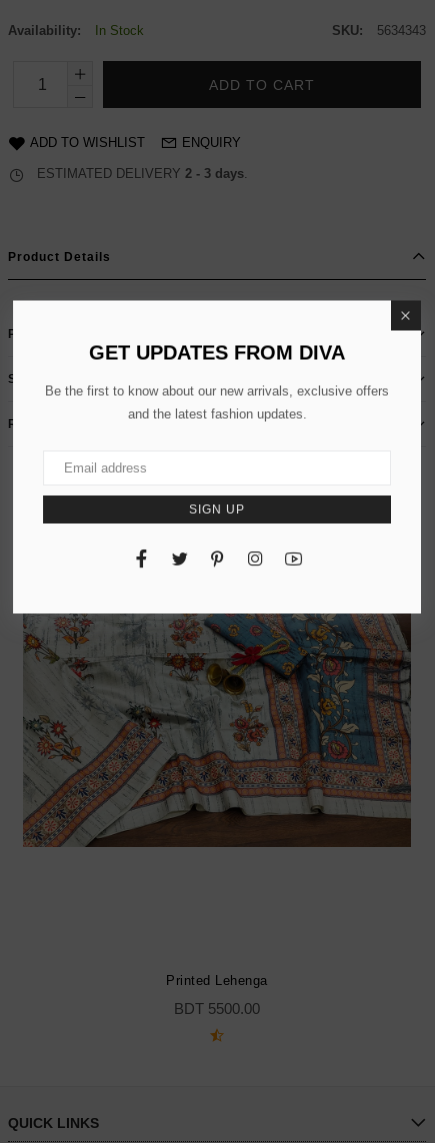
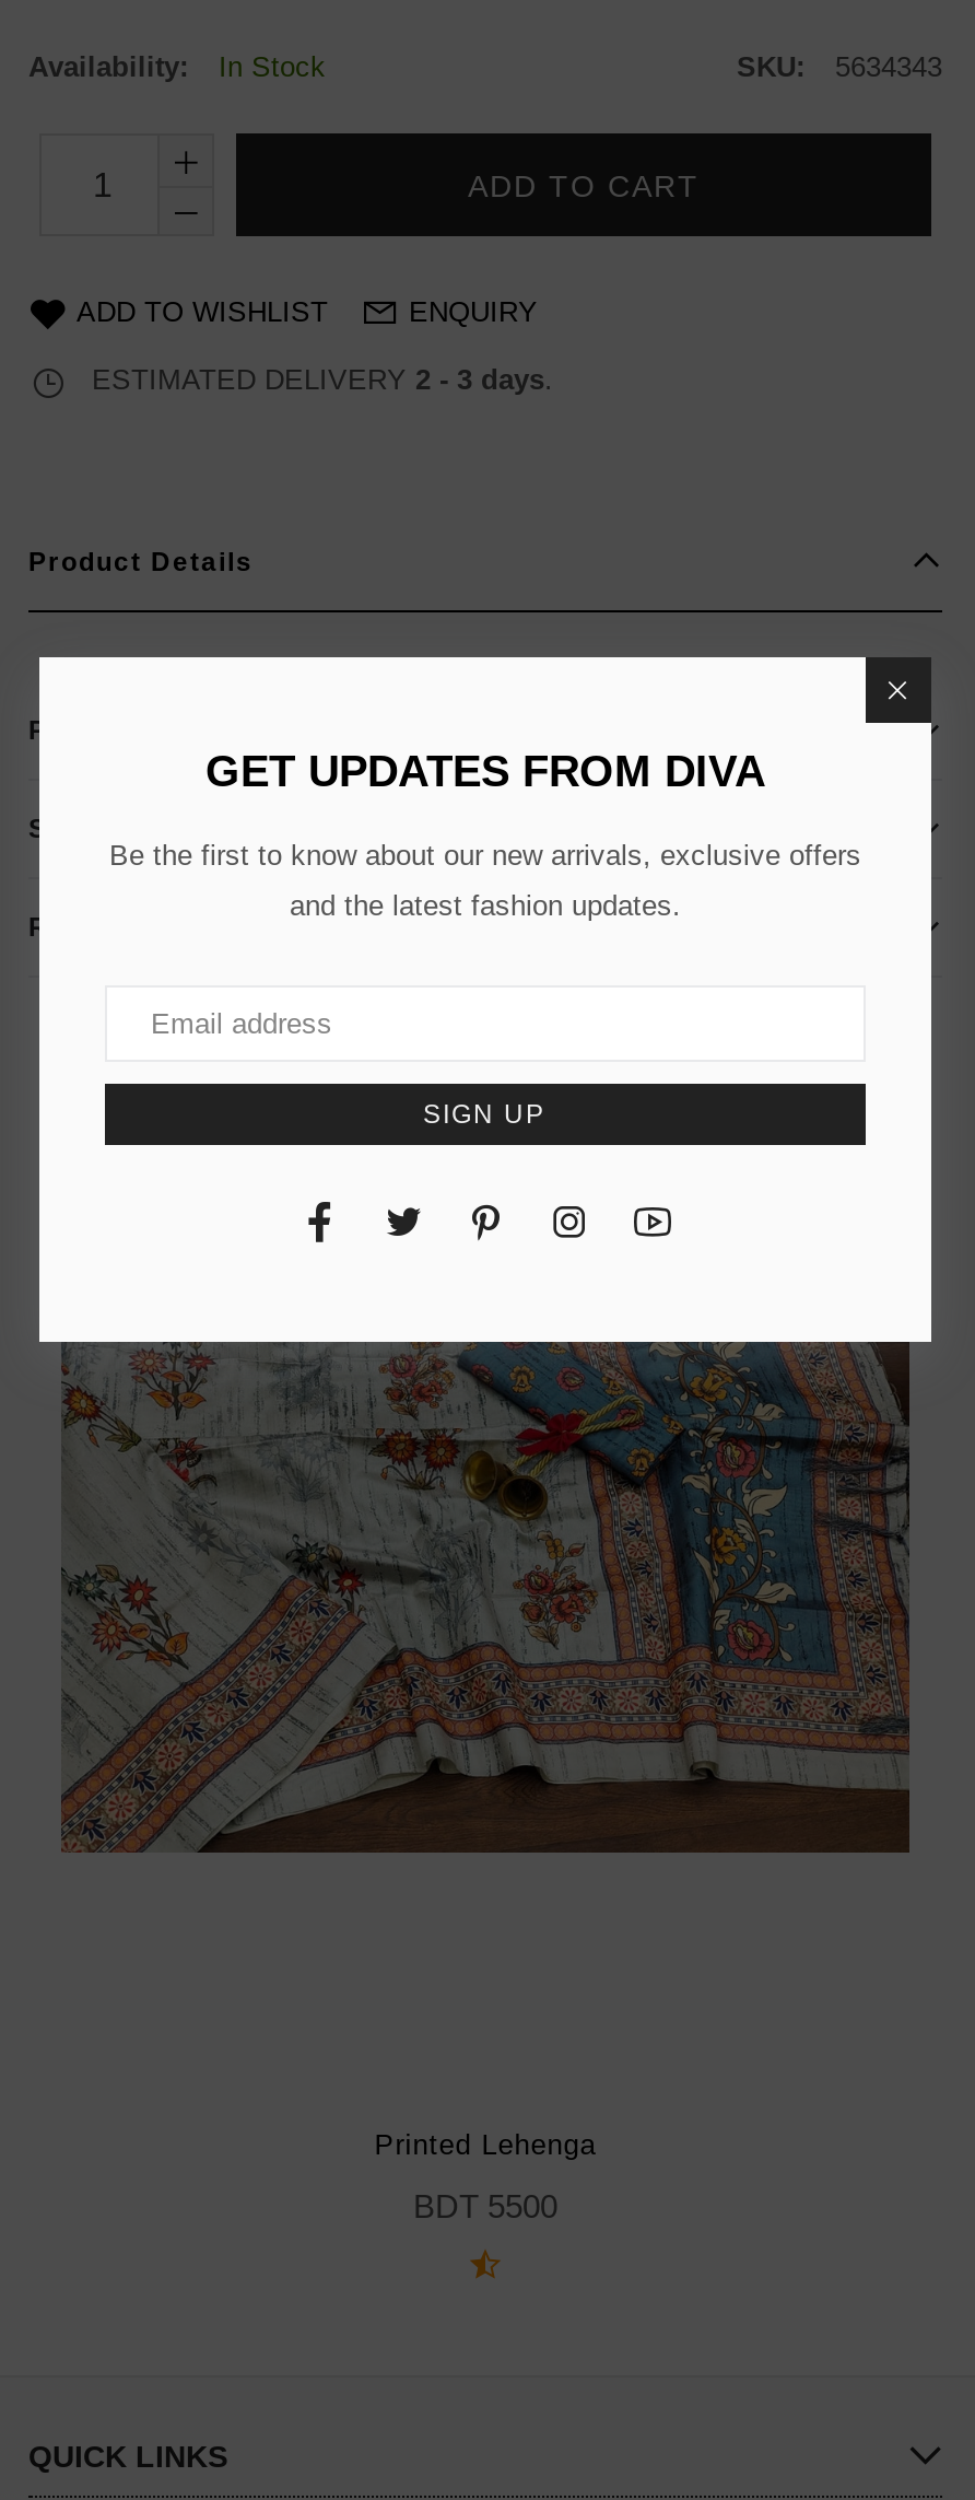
[174,1000,260,1017] BDT 5500.00 -> [413,2187,557,2224] BDT 5500

